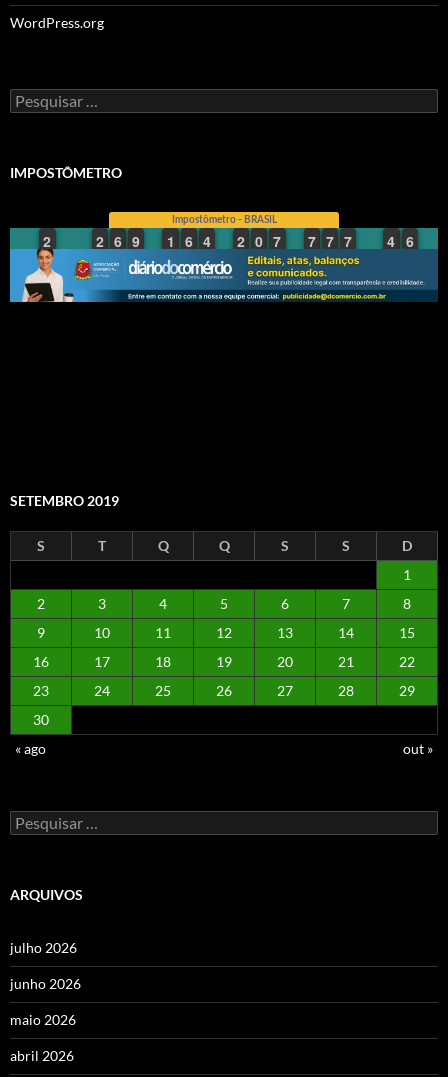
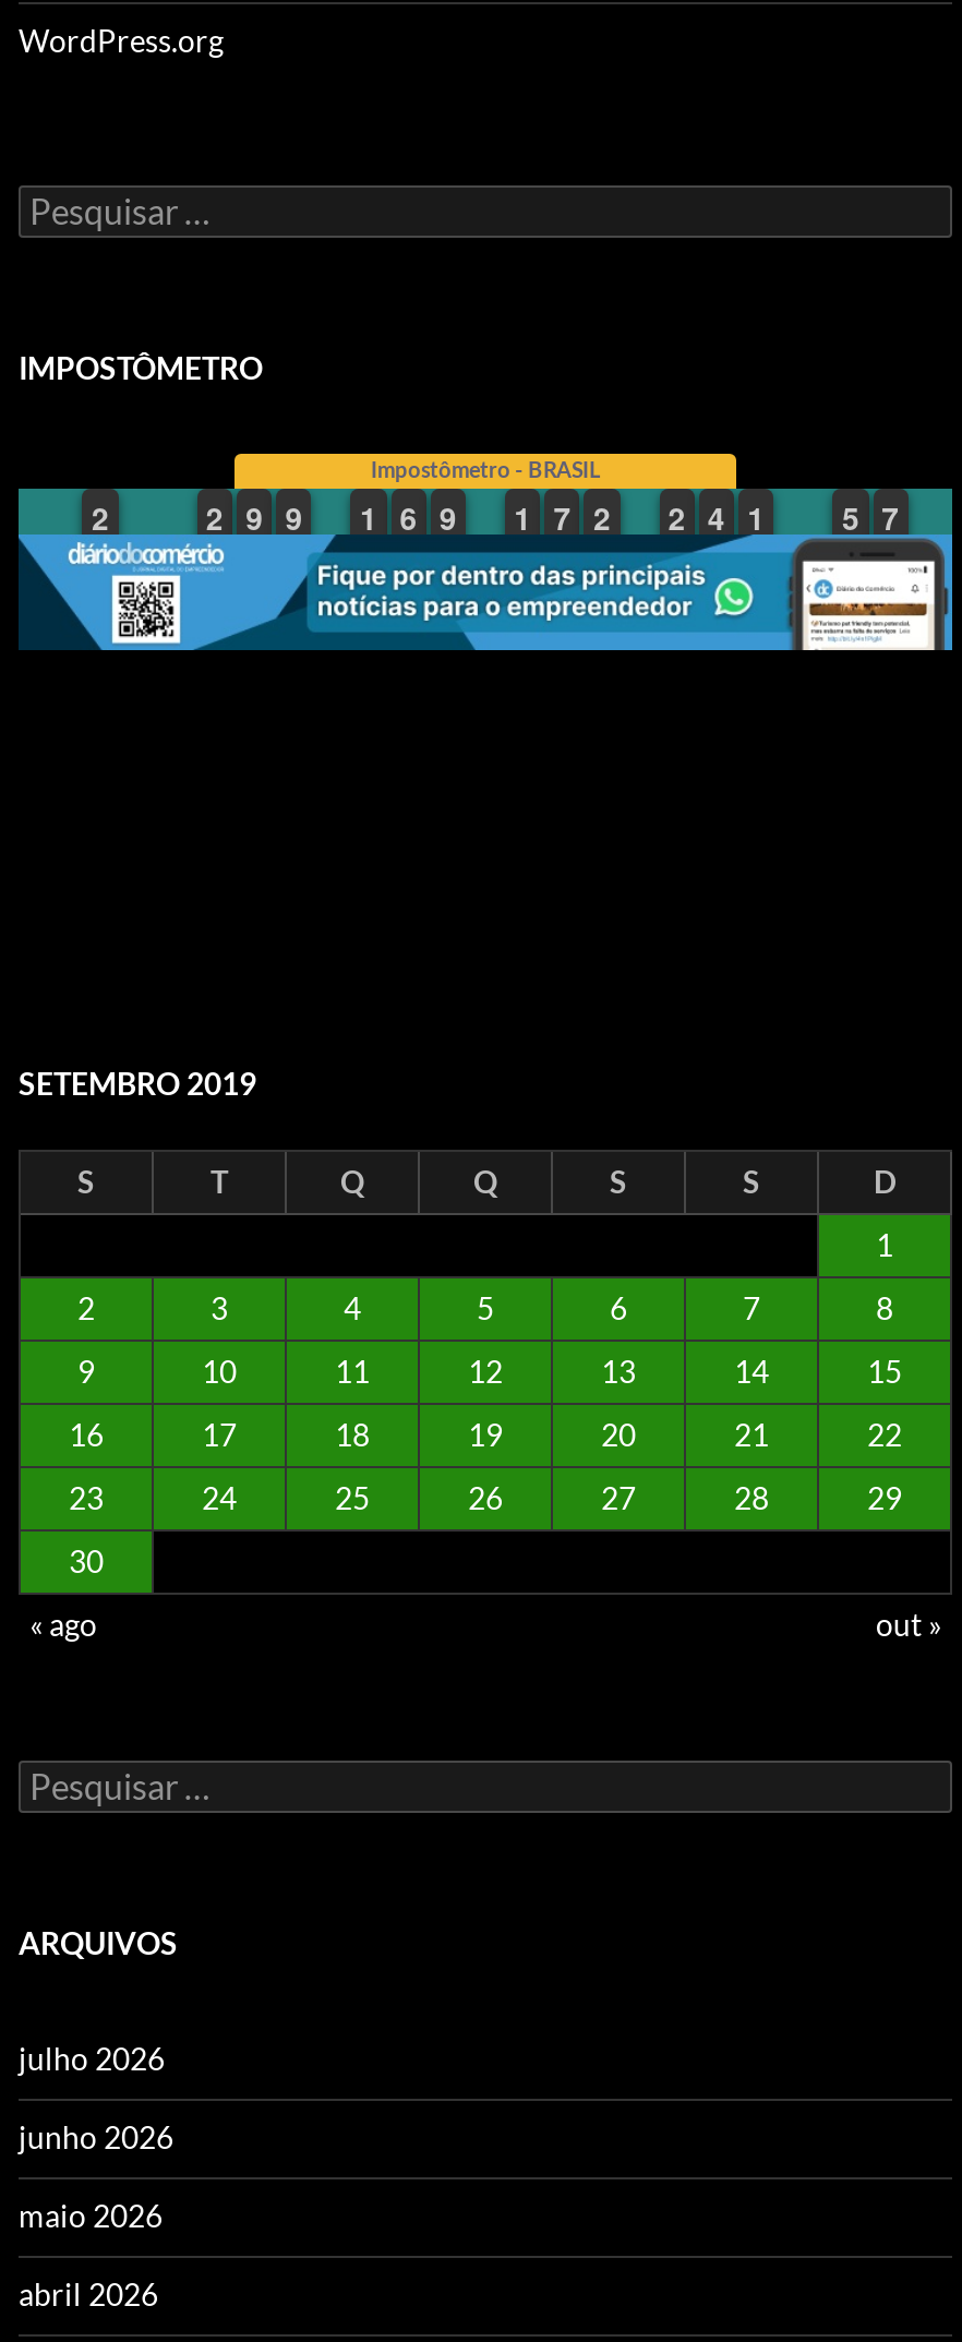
[10,237,437,303] [image] -> [19,511,952,652] [image]

